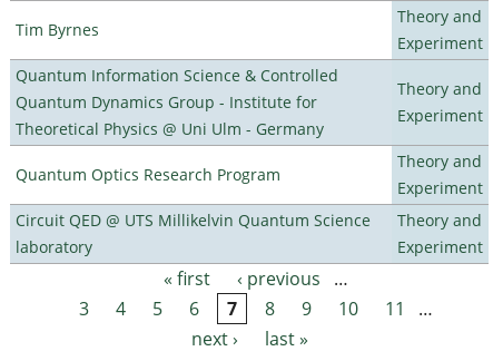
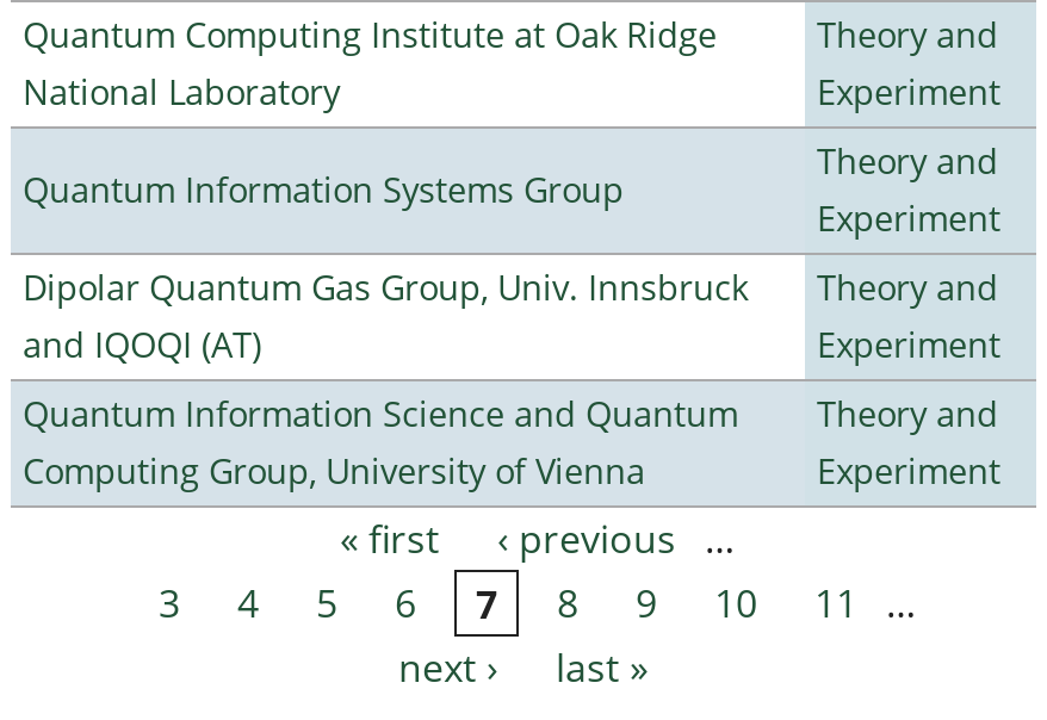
[16,19,99,40] Tim Byrnes -> [23,12,717,114] Quantum Computing Institute at Oak Ridge | National Laboratory
[16,65,338,139] Quantum Information Science & Controlled | Quantum Dynamics Group - Institute for | Theoretical Physics @ Uni Ulm - Germany -> [23,167,624,212] Quantum Information Systems Group
[16,164,280,185] Quantum Optics Research Program -> [23,265,748,367] Dipolar Quantum Gas Group, Univ. Innsbruck | and IQOQI (AT)
[16,209,371,257] Circuit QED @ UTS Millikelvin Quantum Science | laboratory -> [23,391,738,494] Quantum Information Science and Quantum | Computing Group, University of Vienna

